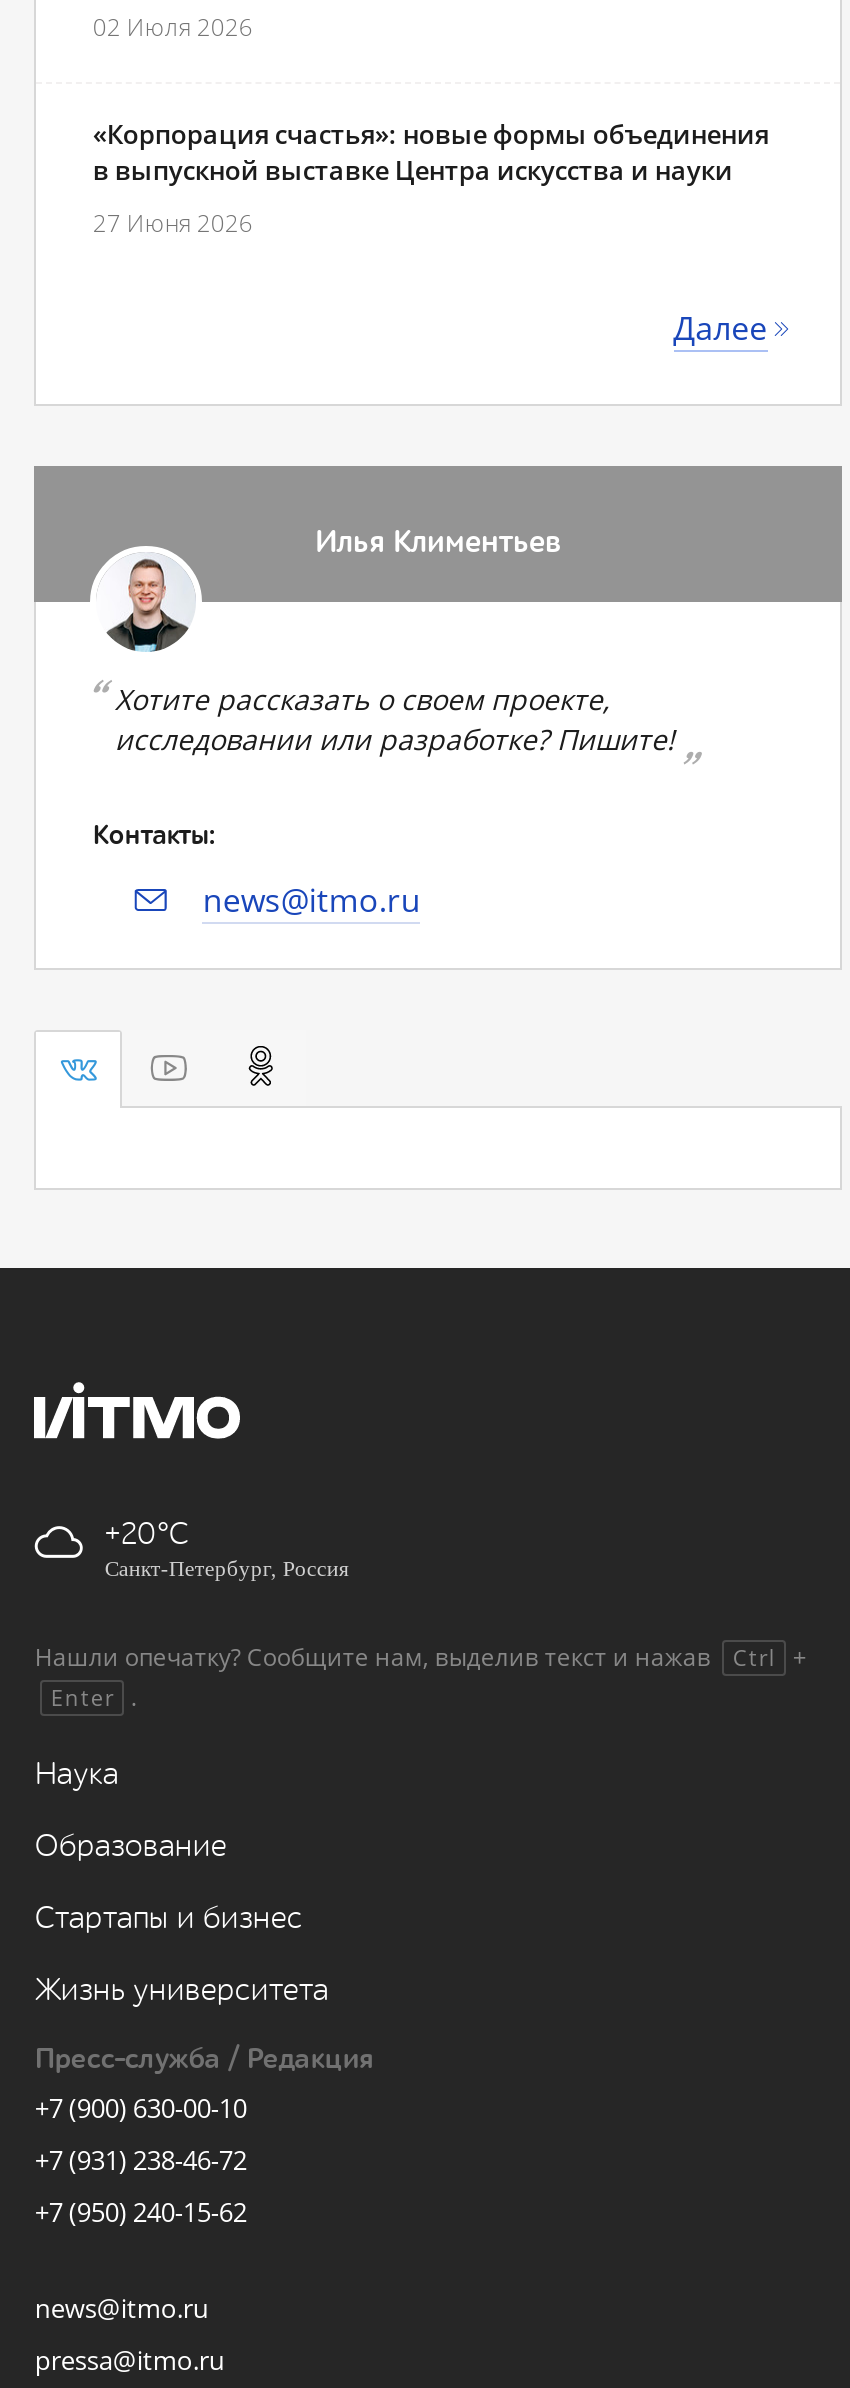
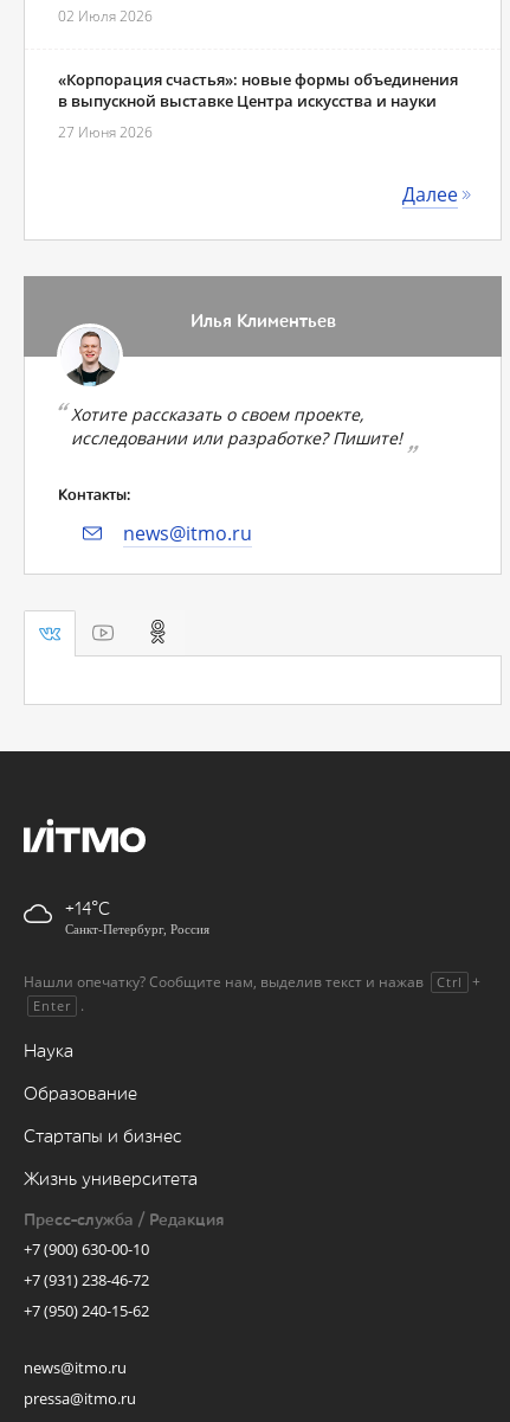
[105,1516,157,1554] +20 -> [66,898,92,921] +14

